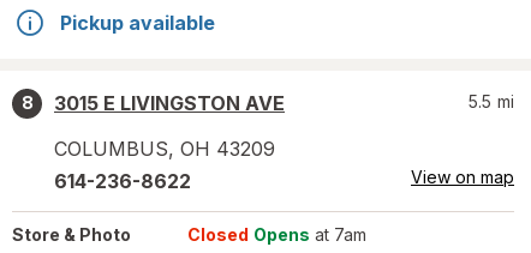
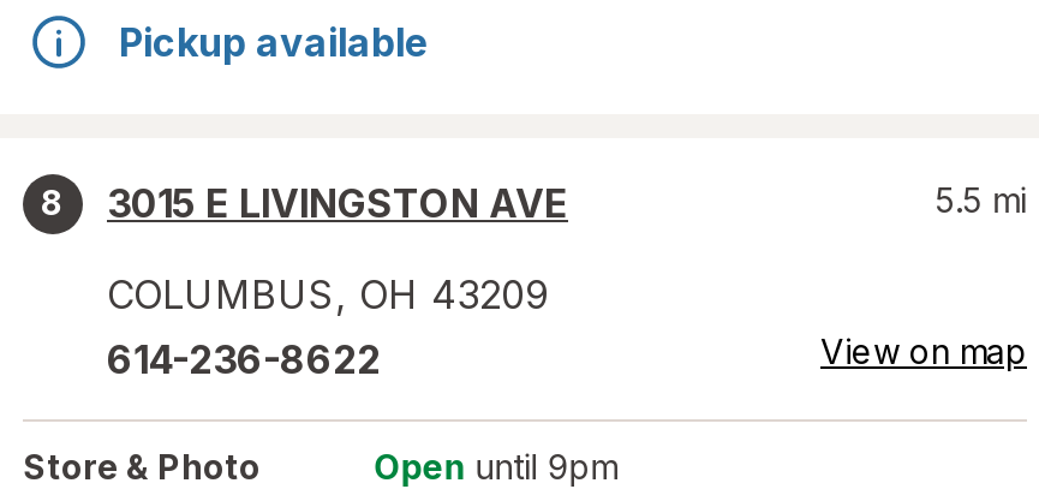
[188,224,367,245] Closed Opens at 7am -> [374,446,617,487] Open until 9pm

